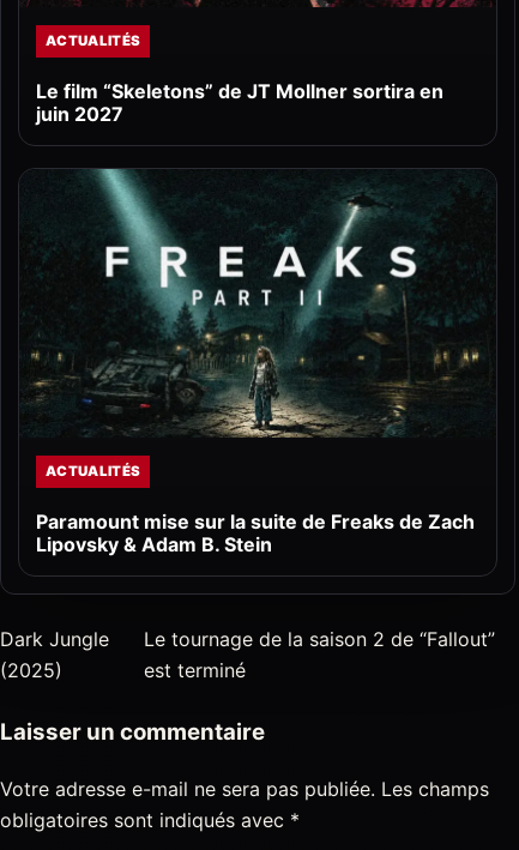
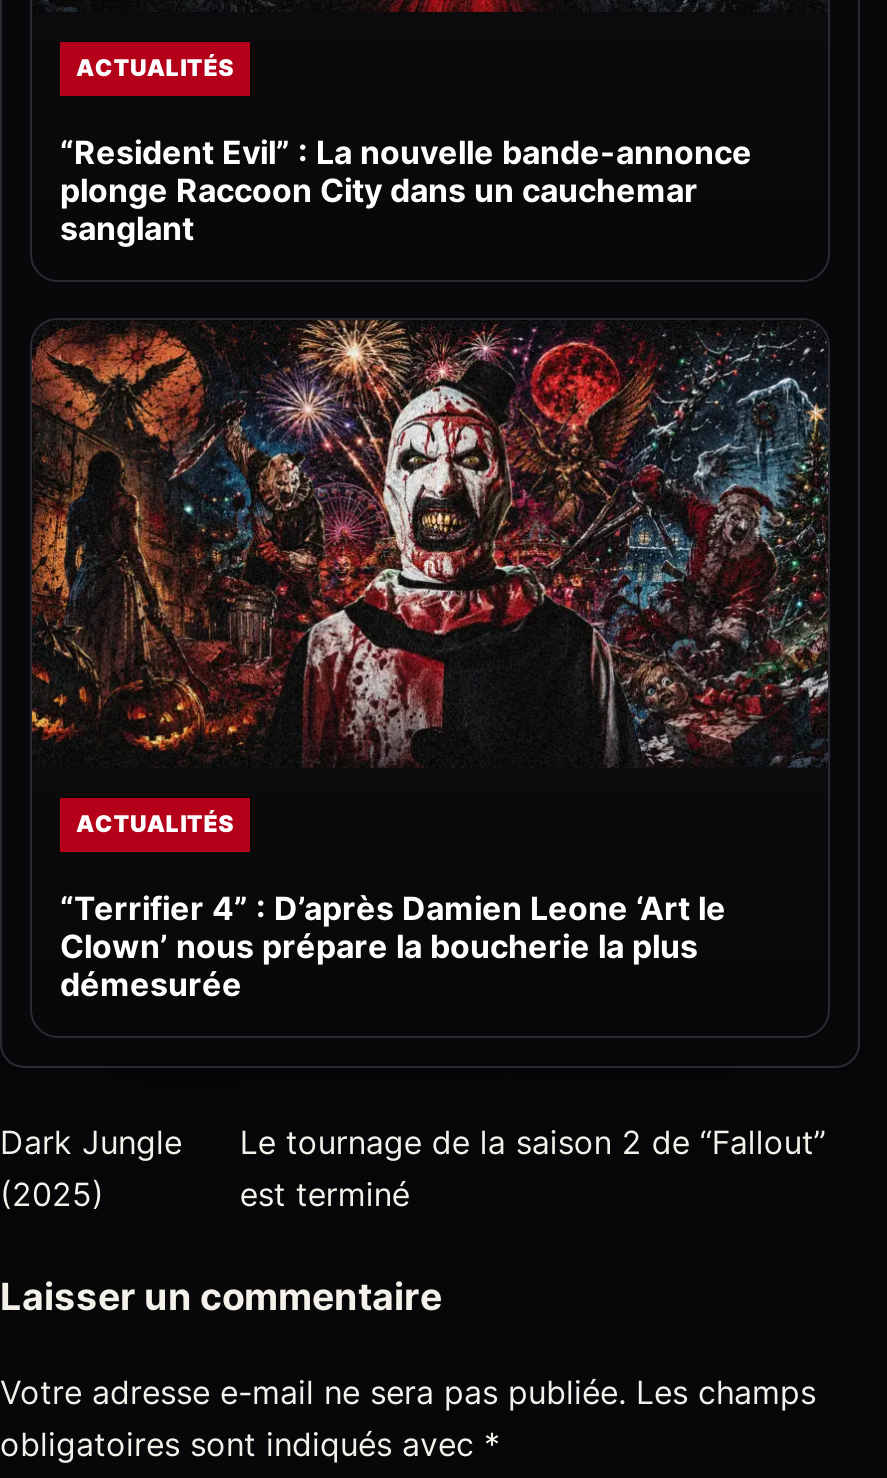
[36,79,443,126] Le film “Skeletons” de JT Mollner sortira en | juin 2027 -> [60,132,752,248] “Resident Evil” : La nouvelle bande-annonce | plonge Raccoon City dans un cauchemar | sanglant
[19,168,495,439] [image] -> [30,318,830,768] [image]
[36,510,475,556] Paramount mise sur la suite de Freaks de Zach | Lipovsky & Adam B. Stein -> [60,888,726,1004] “Terrifier 4” : D’après Damien Leone ‘Art le | Clown’ nous prépare la boucherie la plus | démesurée

